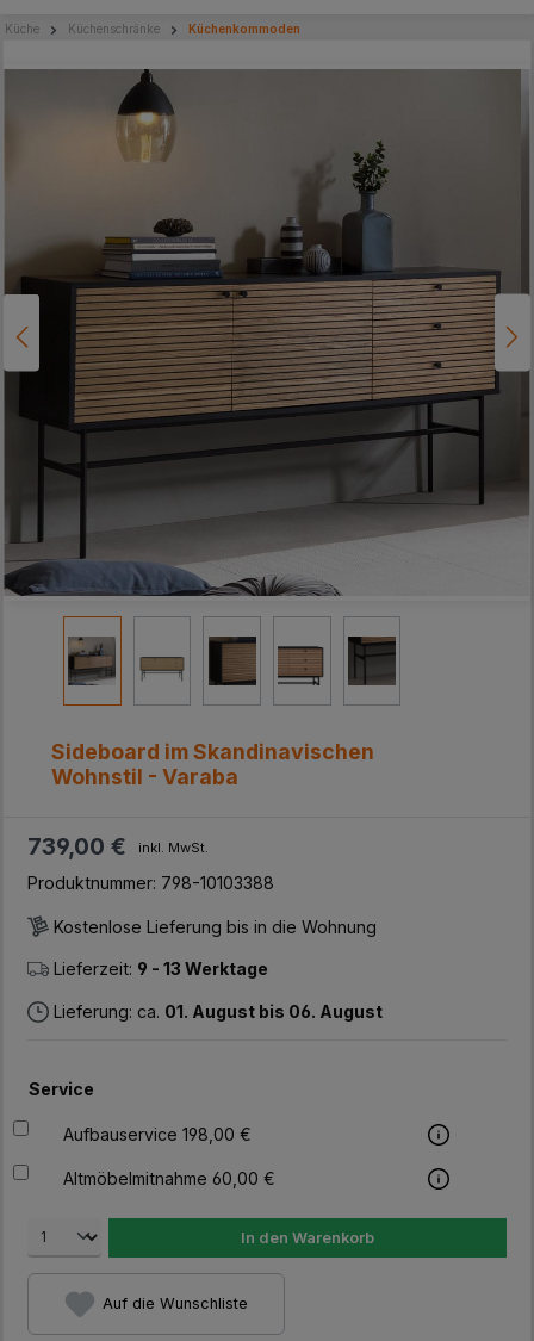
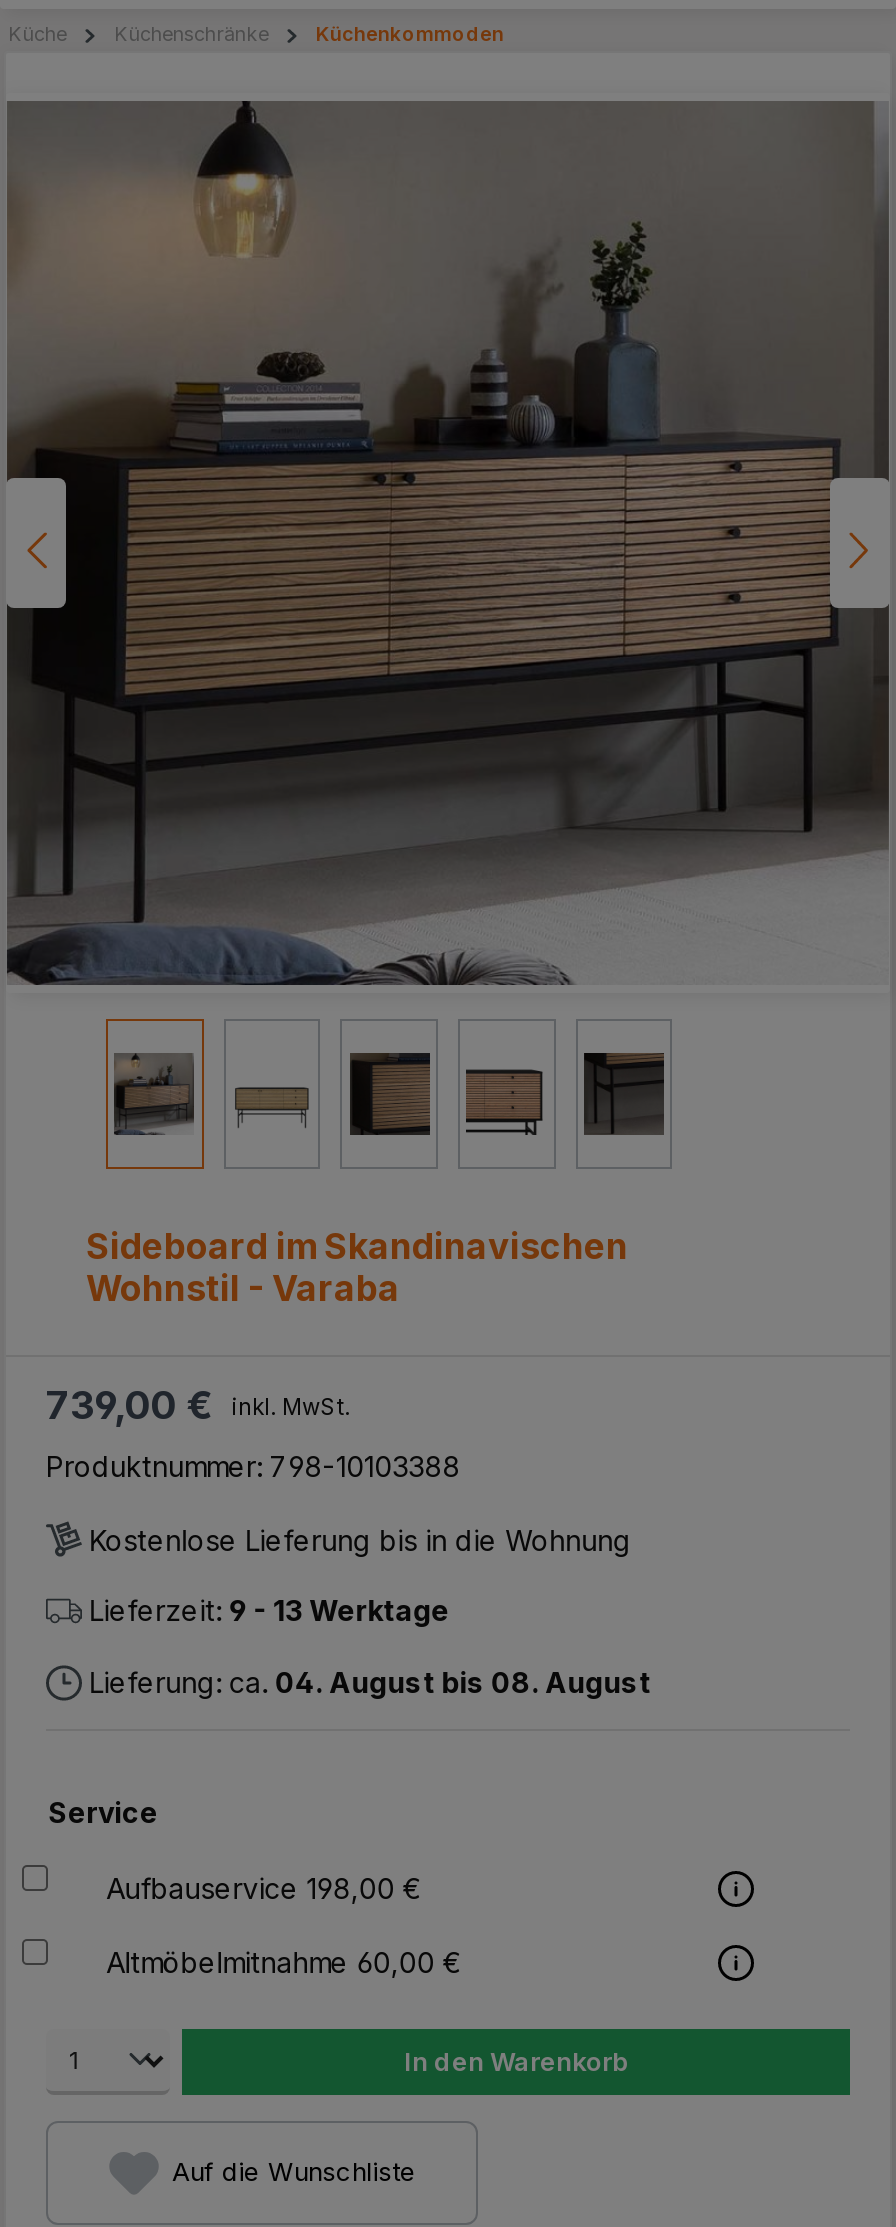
[48,1002,382,1022] Lieferung: ca. 01. August bis 06. August -> [81,1665,651,1699] Lieferung: ca. 04. August bis 08. August

